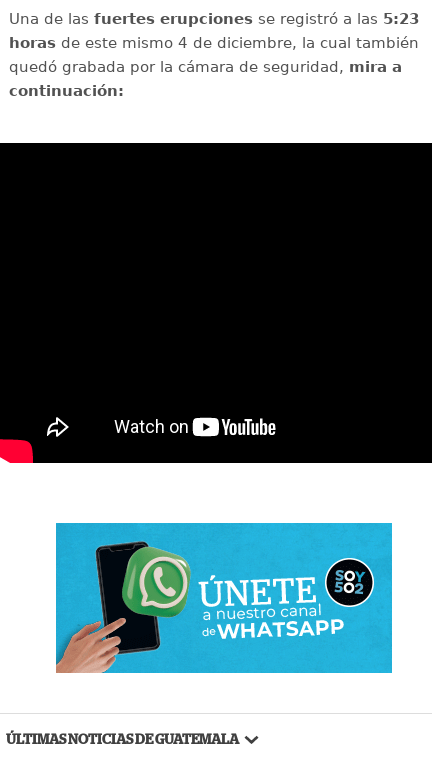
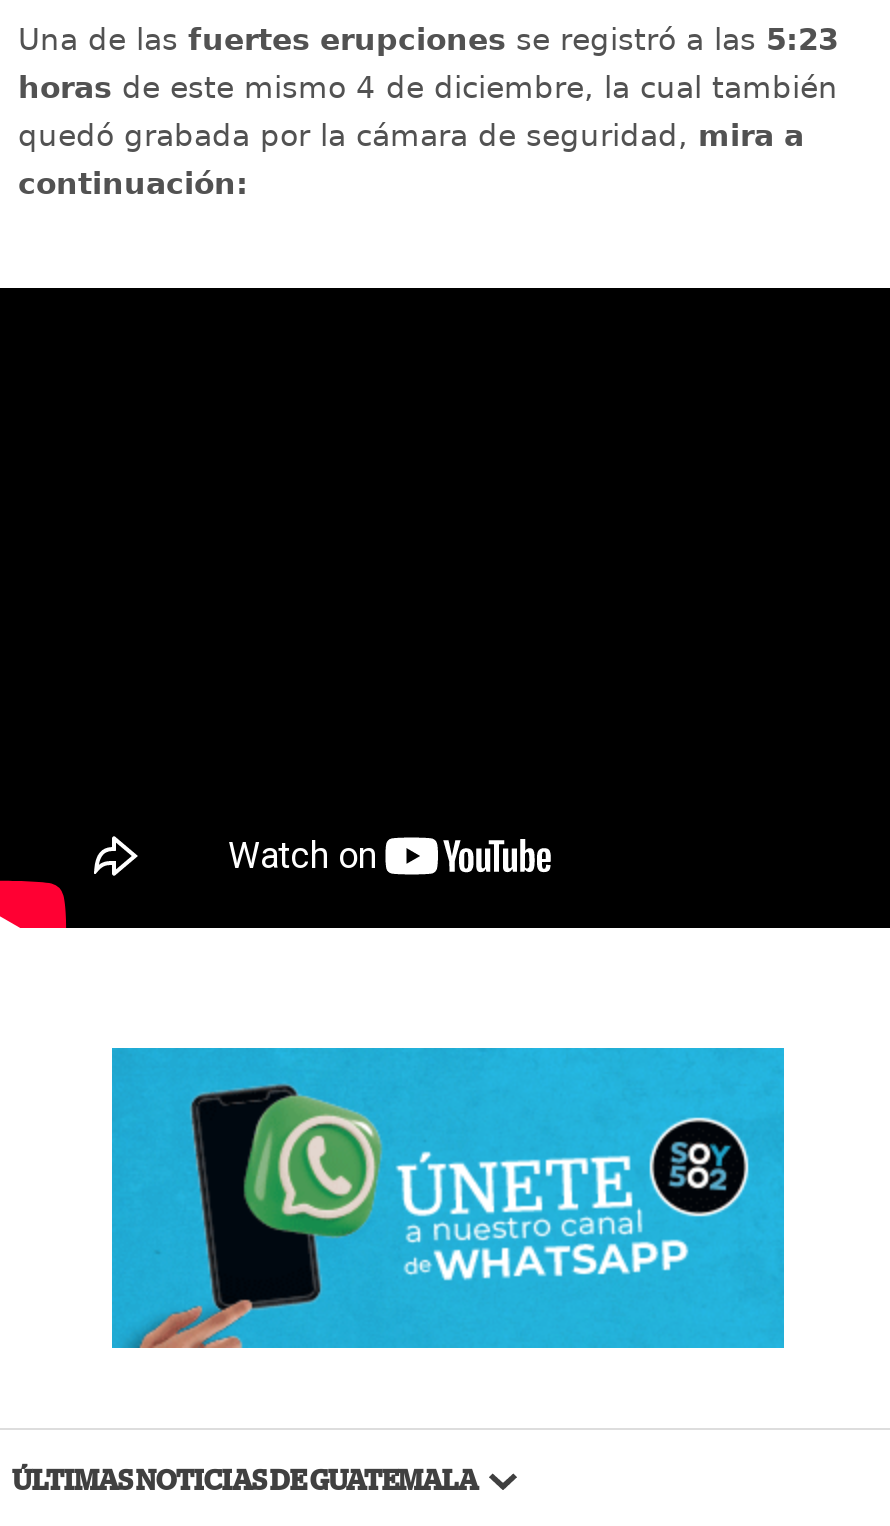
[55,617,127,674] [image] -> [110,1238,254,1350] [image]

